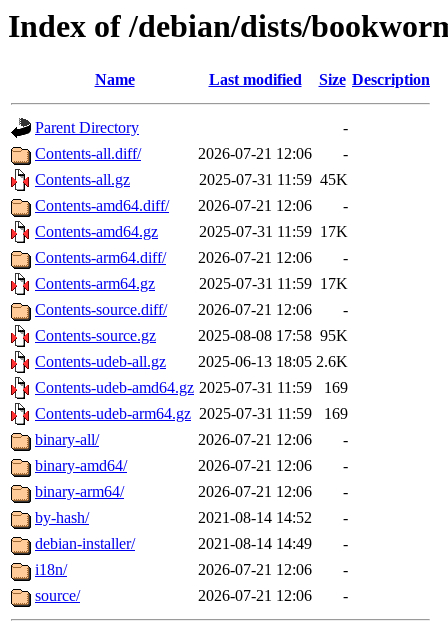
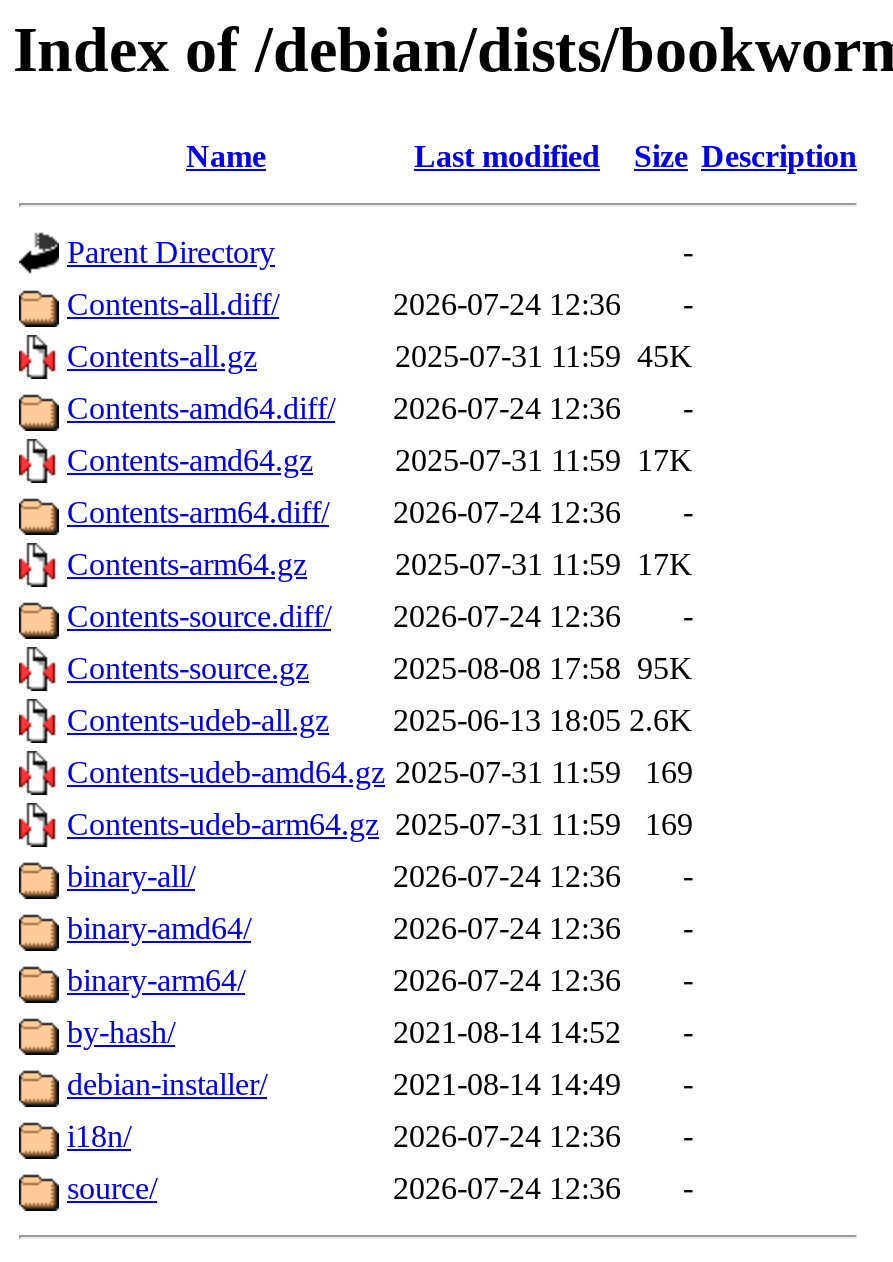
[198,145,312,162] 2026-07-21 12:06 -> [393,288,621,322] 2026-07-24 12:36
[198,197,312,214] 2026-07-21 12:06 -> [393,392,621,426] 2026-07-24 12:36
[198,249,312,266] 2026-07-21 12:06 -> [393,496,621,530] 2026-07-24 12:36
[198,301,312,318] 2026-07-21 12:06 -> [393,600,621,634] 2026-07-24 12:36
[198,431,312,448] 2026-07-21 12:06 -> [393,860,621,894] 2026-07-24 12:36
[198,457,312,474] 2026-07-21 12:06 -> [393,912,621,946] 2026-07-24 12:36
[198,483,312,500] 2026-07-21 12:06 -> [393,964,621,998] 2026-07-24 12:36
[198,561,312,578] 2026-07-21 12:06 -> [393,1120,621,1154] 2026-07-24 12:36
[198,587,312,604] 2026-07-21 12:06 -> [393,1172,621,1206] 2026-07-24 12:36

